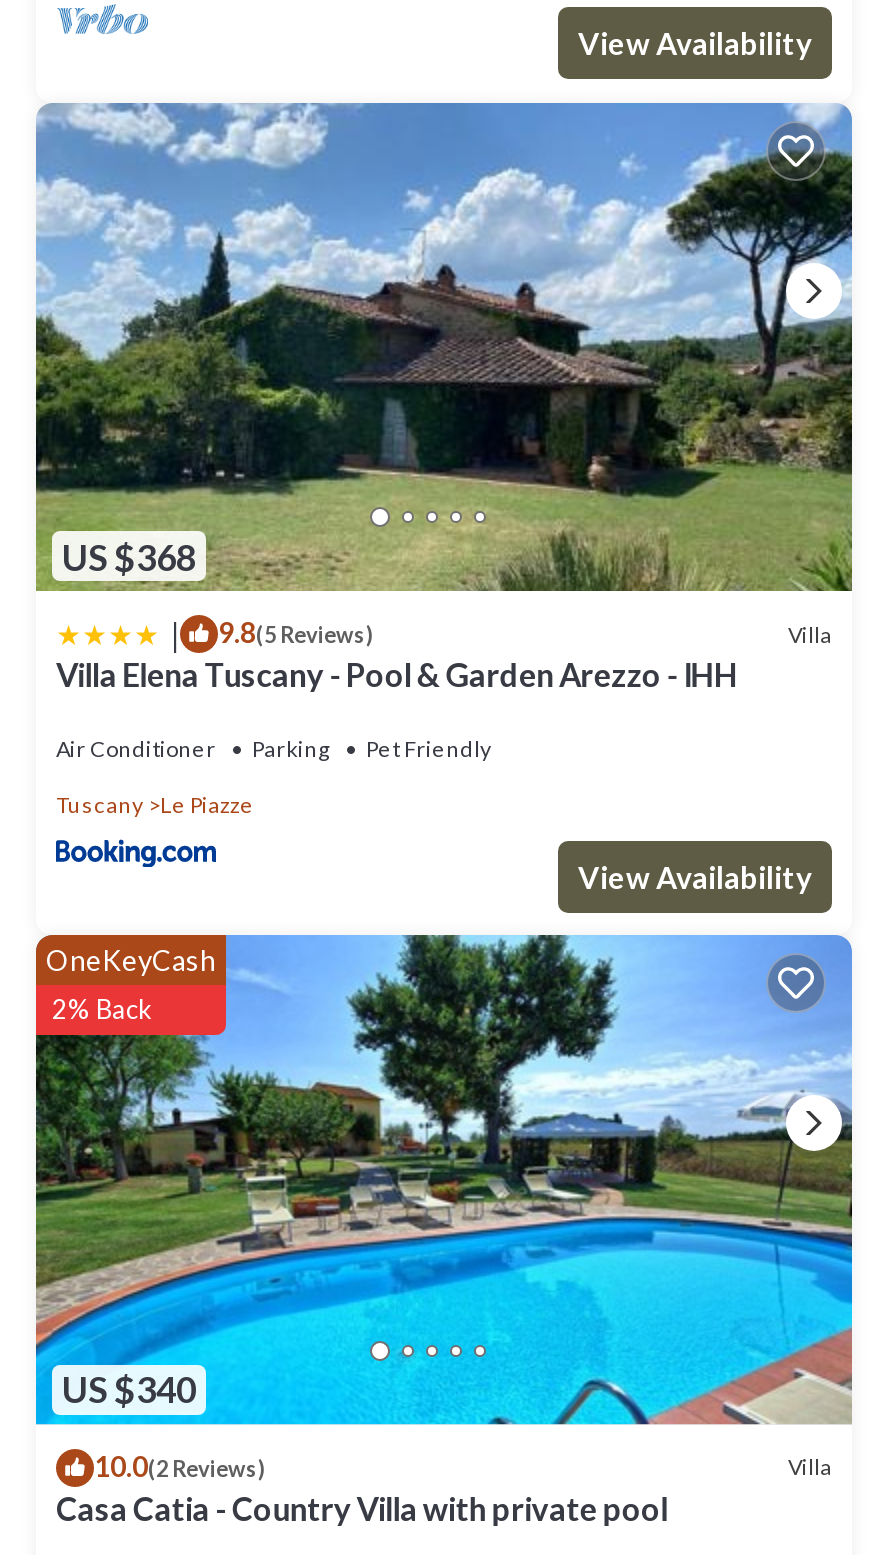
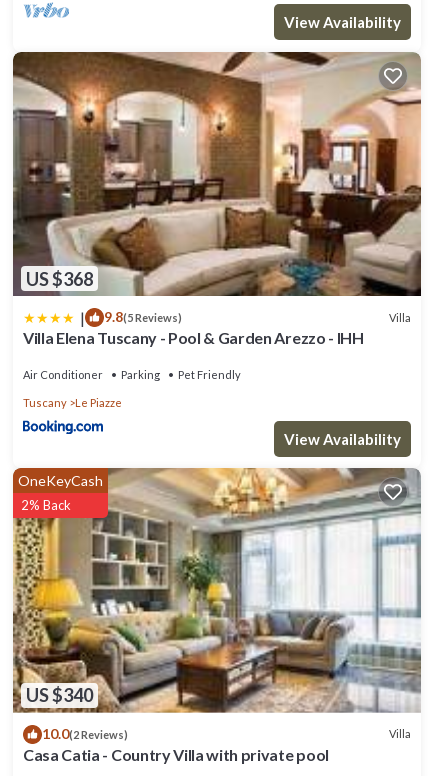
[34,101,854,593] [image] -> [12,51,422,297] [image]
[34,933,854,1427] [image] -> [12,467,422,714] [image]

